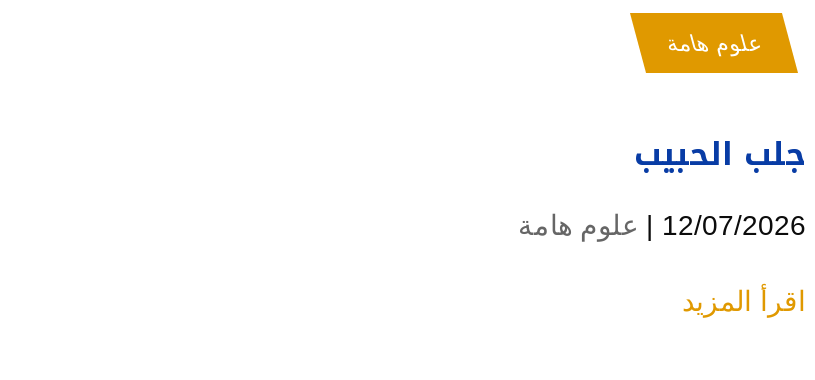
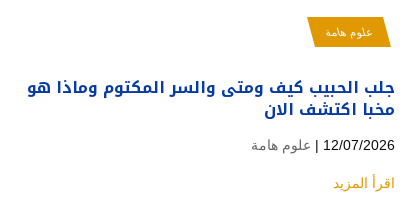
[634,124,806,186] جلب الحبيب -> [27,71,395,124] جلب الحبيب كيف ومتى والسر المكتوم وماذا هو | مخبا اكتشف الان

